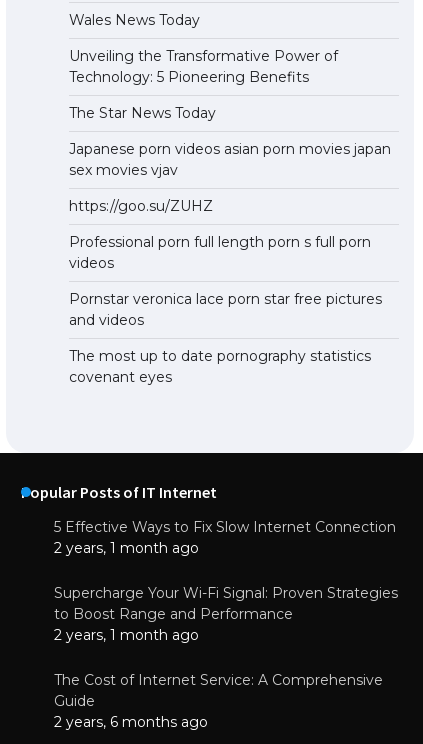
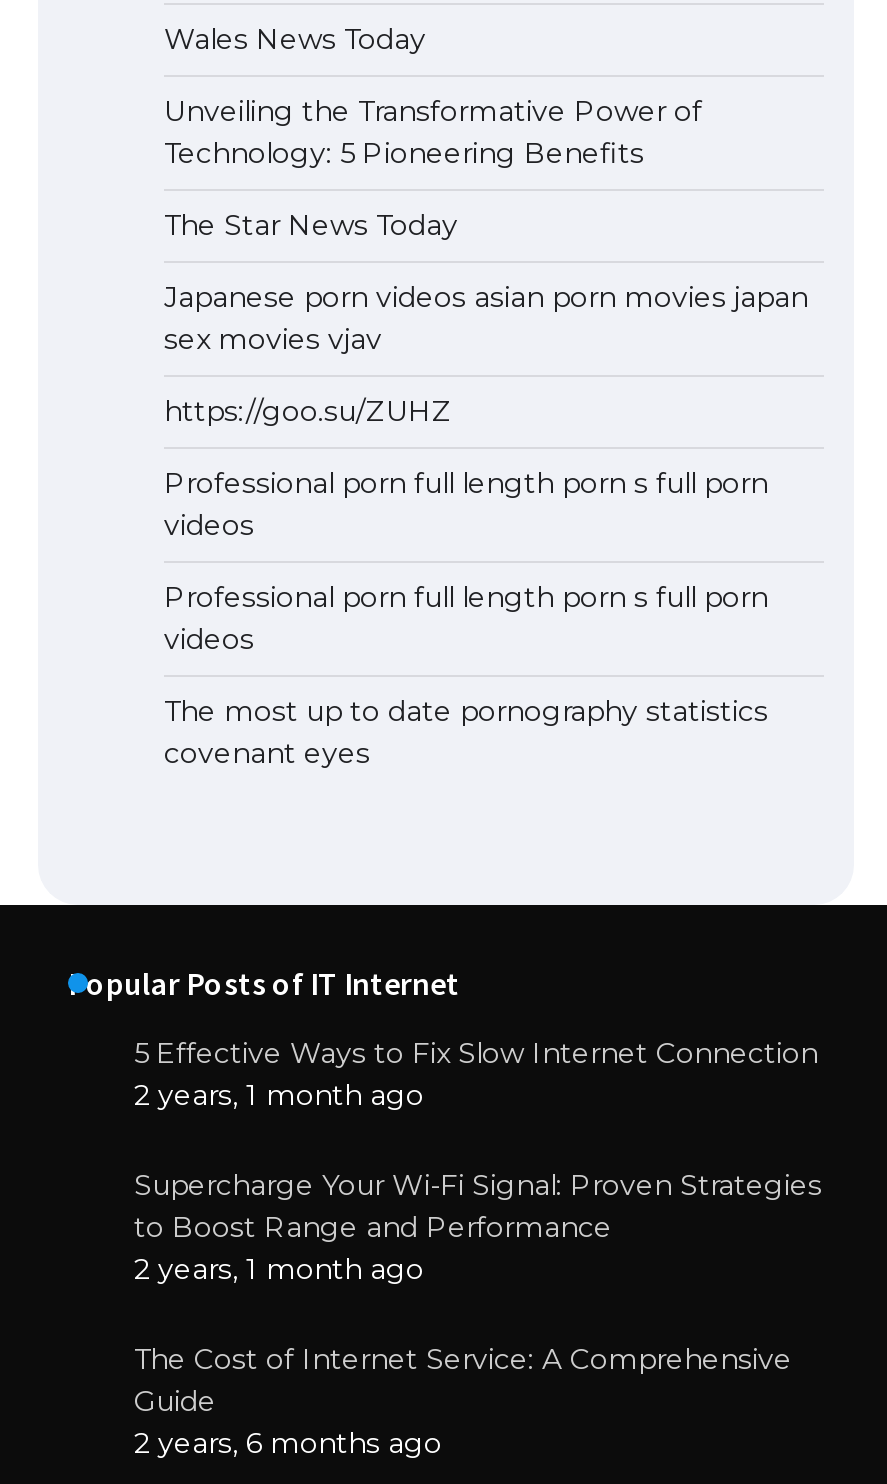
[69,289,382,328] Pornstar veronica lace porn star free pictures | and videos -> [164,578,768,656] Professional porn full length porn s full porn | videos

